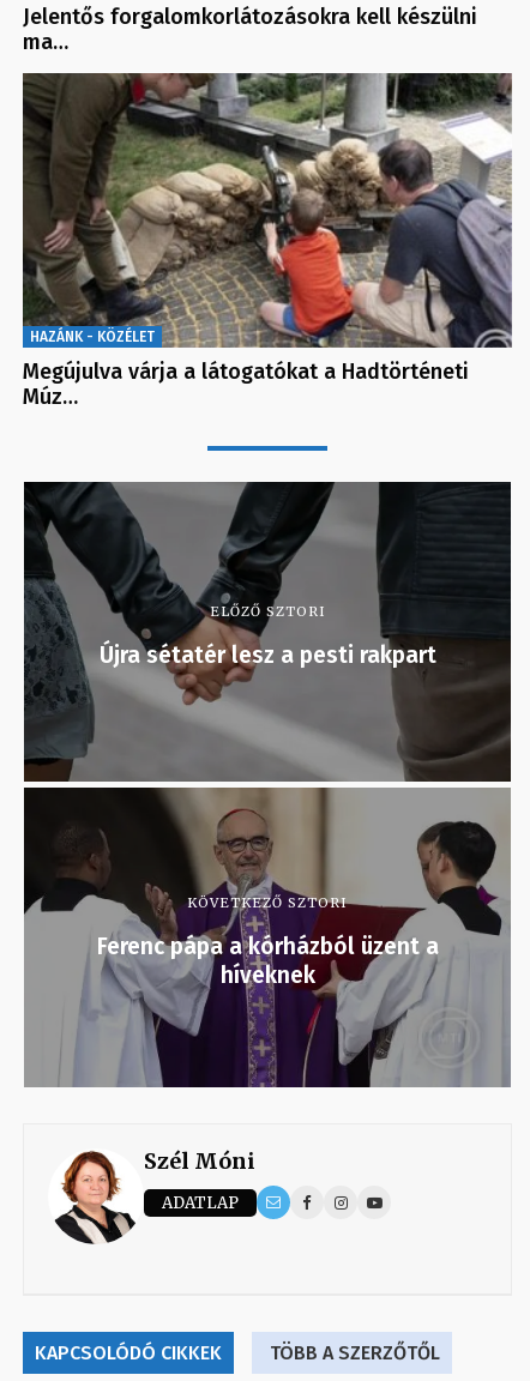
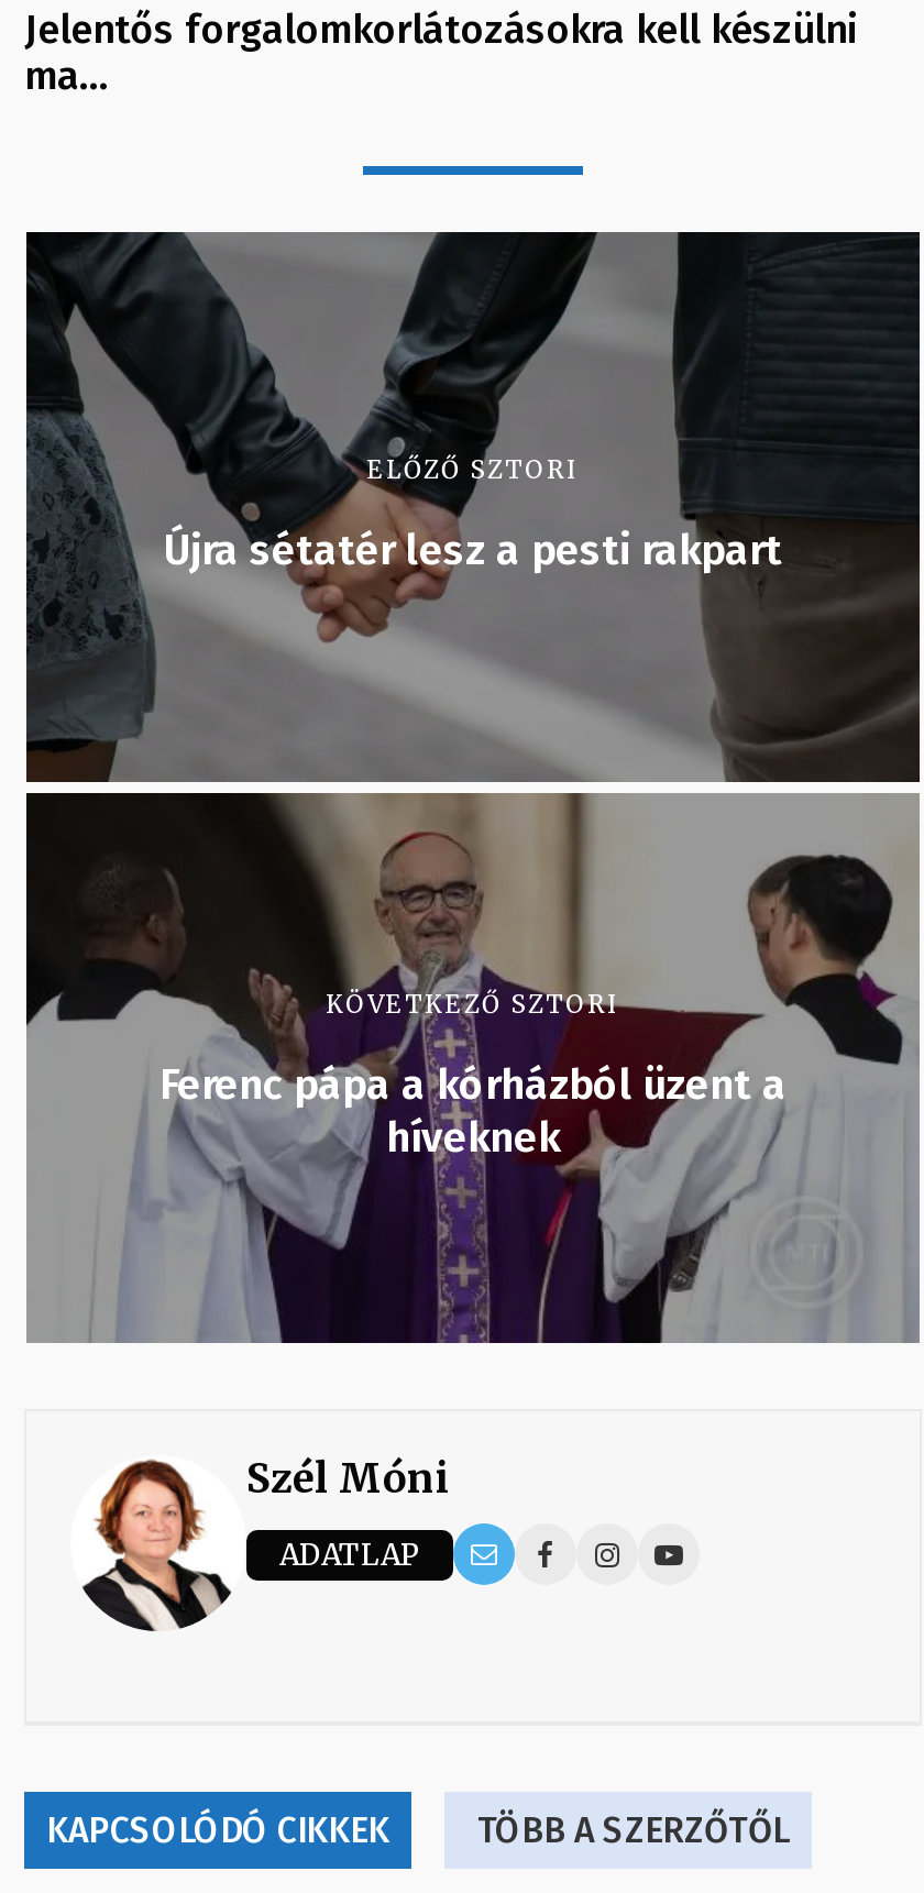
[22,72,513,410] [image] | HAZÁNK - KÖZÉLET | Megújulva várja a látogatókat a Hadtörténeti | Múz… -> none

